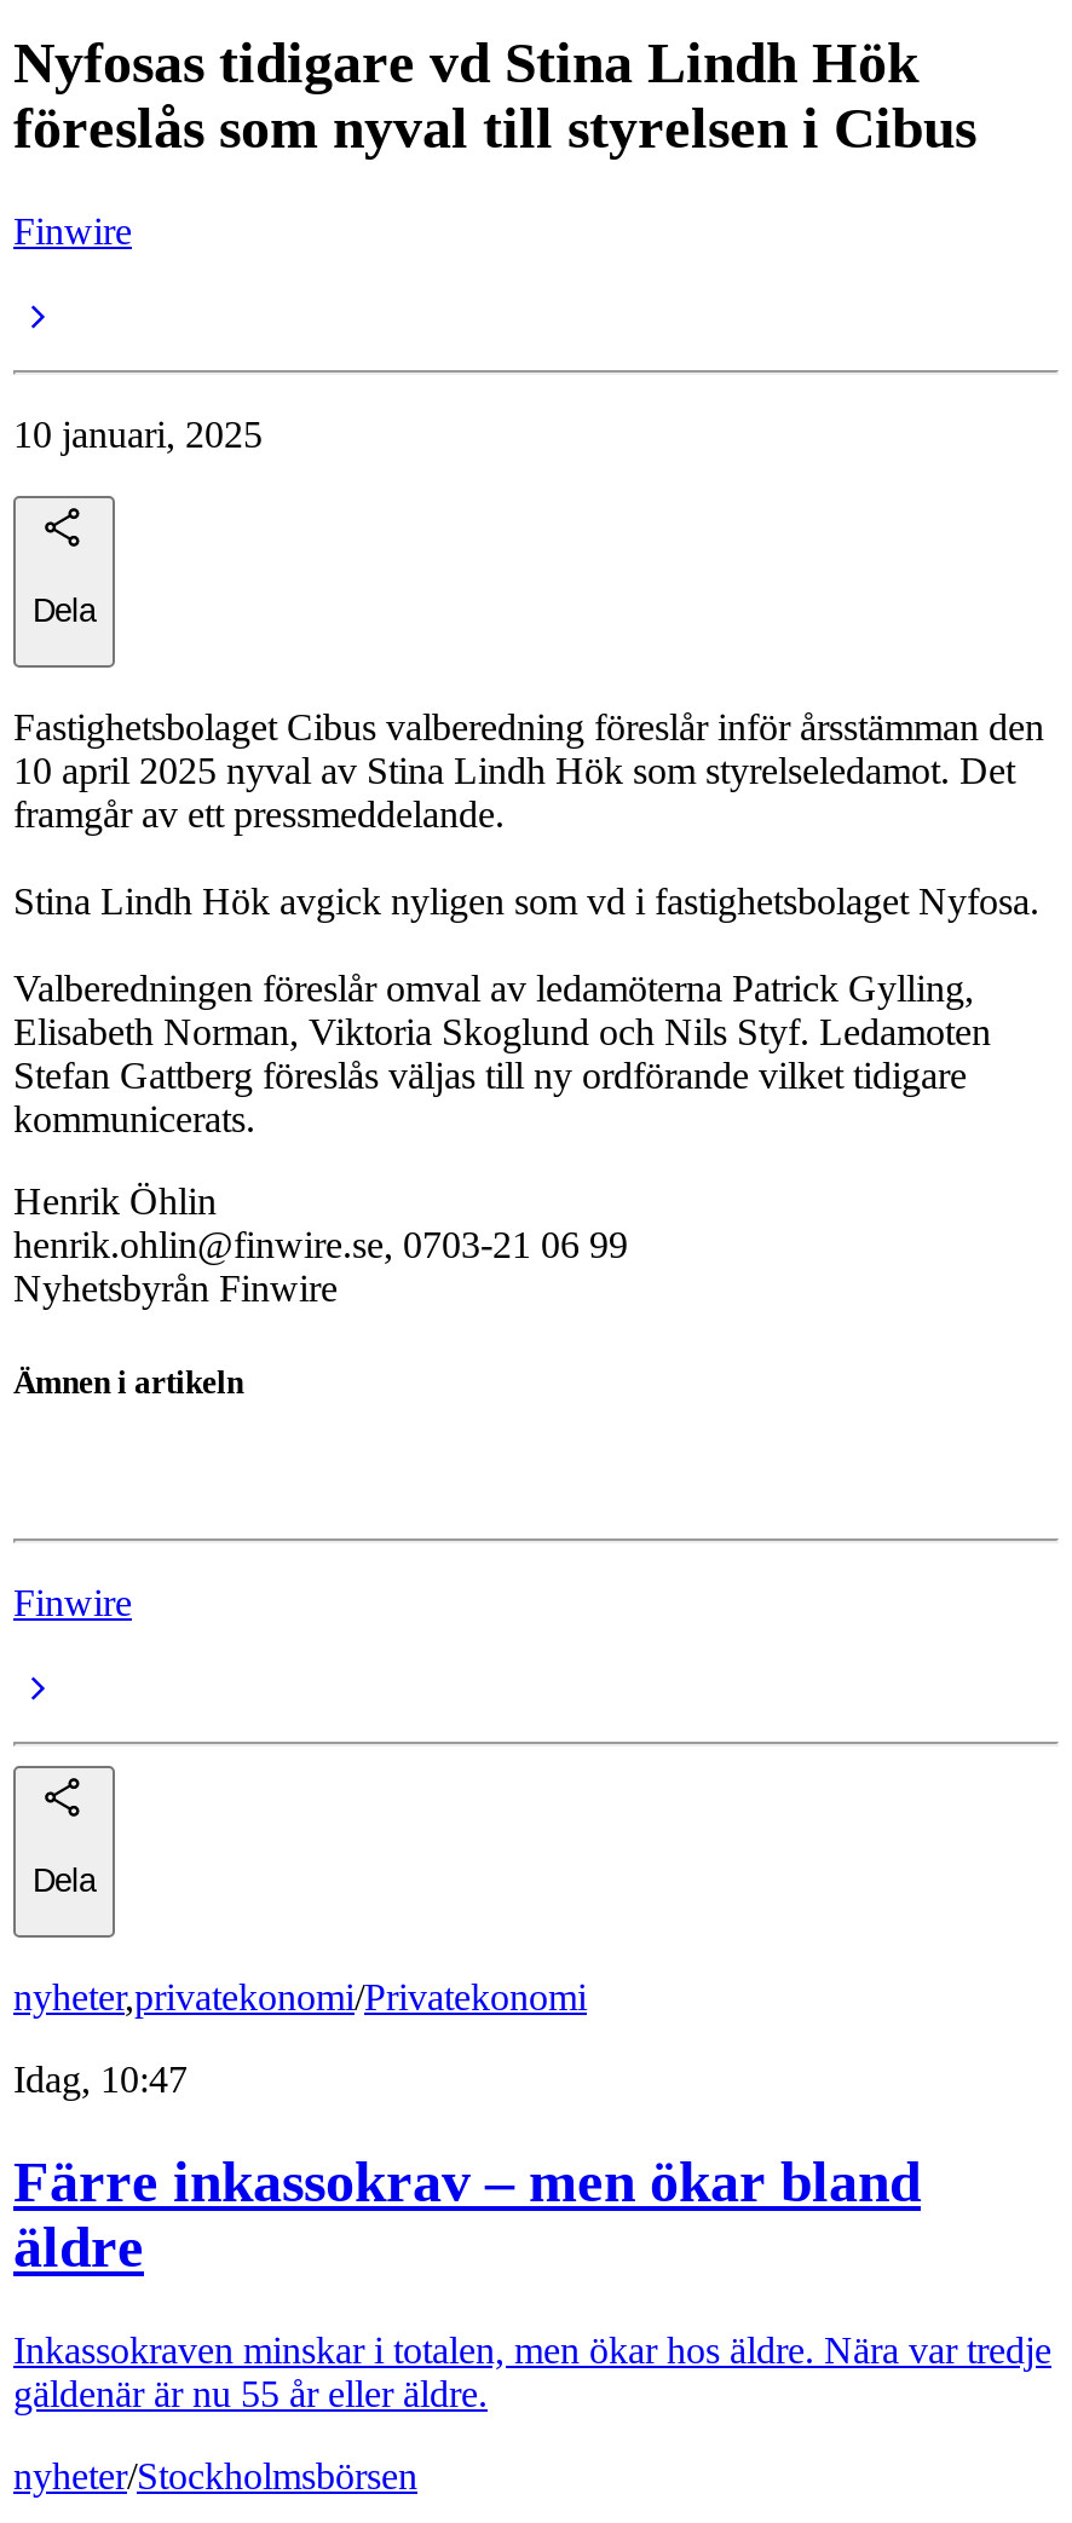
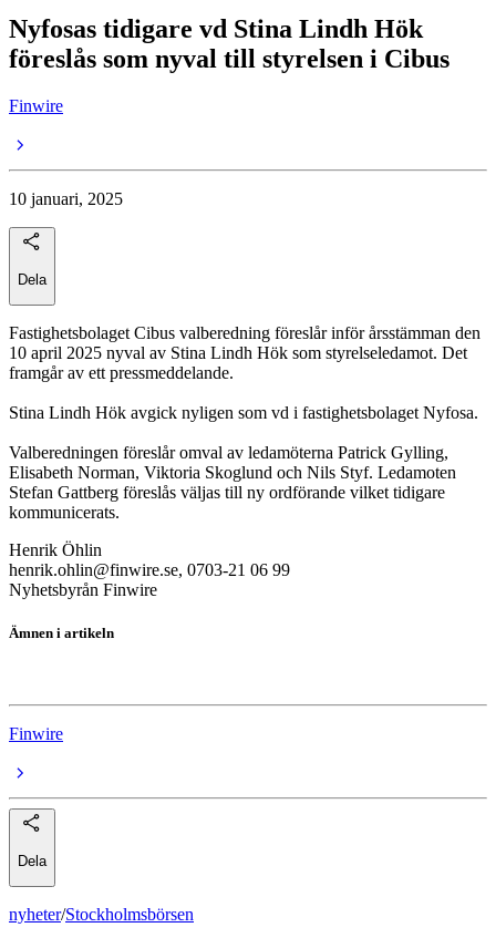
[13,1976,1051,2414] nyheter,privatekonomi/Privatekonomi | Idag, 10:47 | Färre inkassokrav – men ökar bland | äldre | Inkassokraven minskar i totalen, men ökar hos äldre. Nära var tredje | gäldenär är nu 55 år eller äldre. -> none

